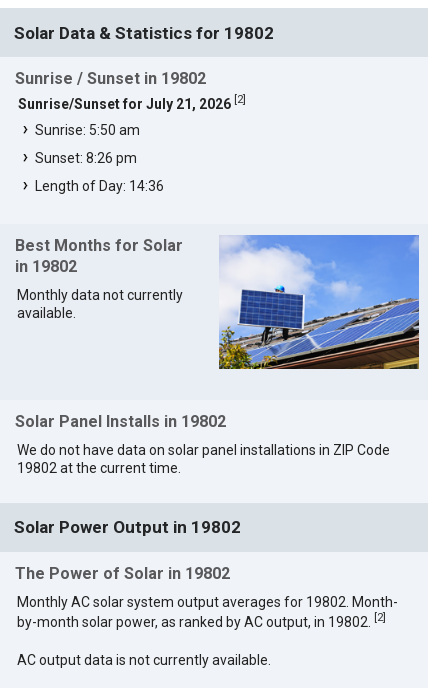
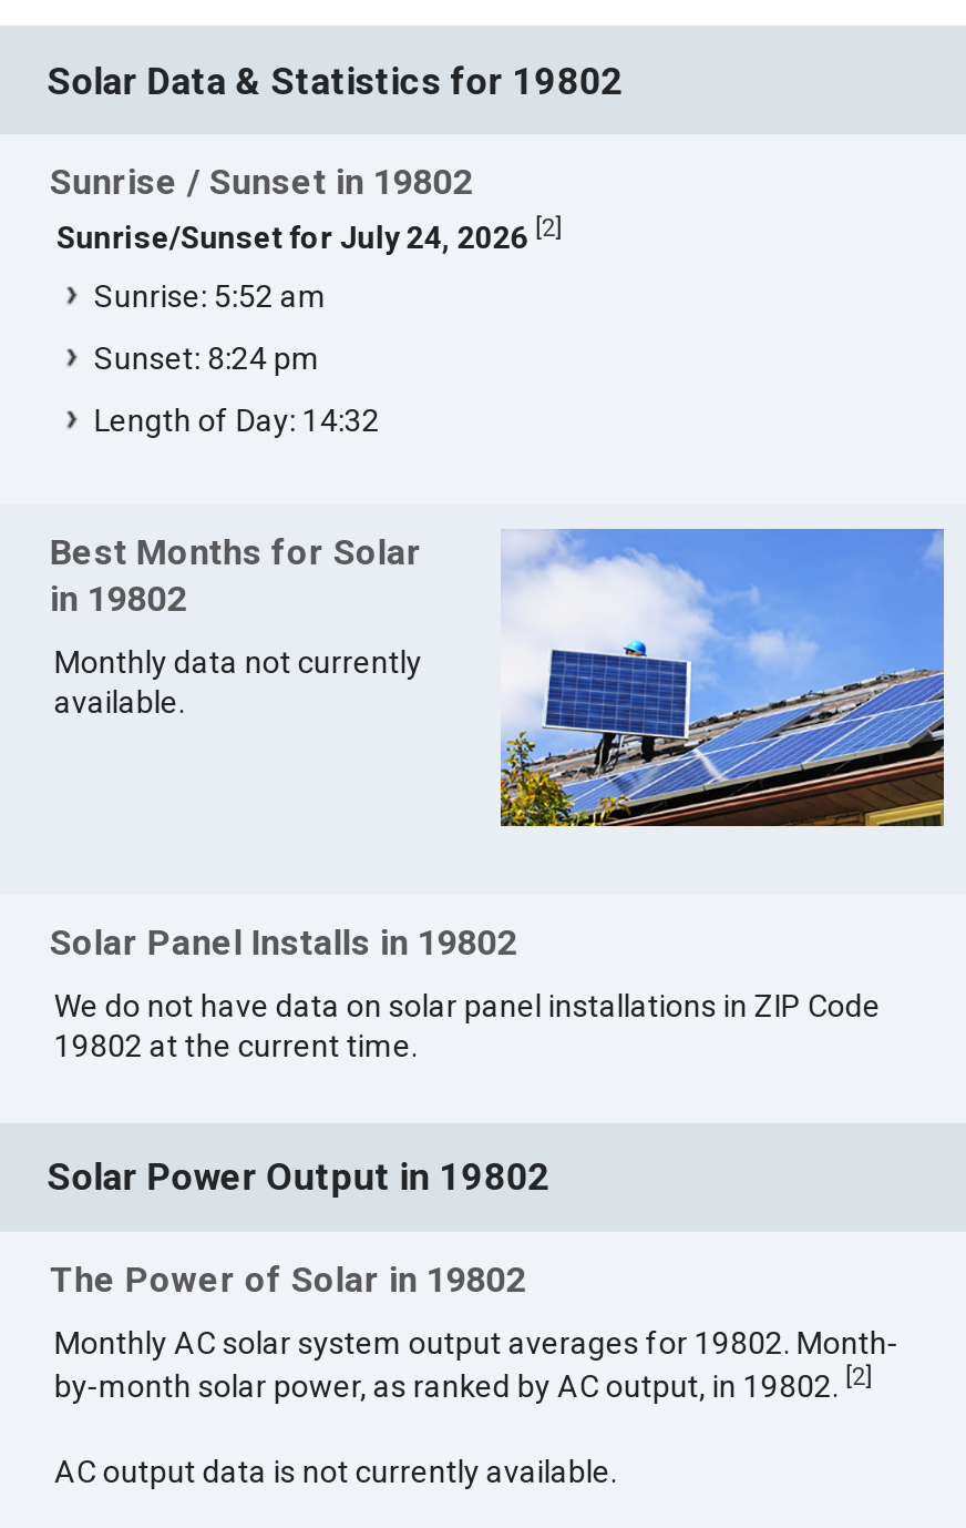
[18,93,246,112] Sunrise/Sunset for July 21, 2026 [2] -> [56,214,561,256] Sunrise/Sunset for July 24, 2026 [2]
[35,122,140,138] Sunrise: 5:50 am -> [94,278,327,314] Sunrise: 5:52 am
[35,150,137,166] Sunset: 8:26 pm -> [94,340,320,376] Sunset: 8:24 pm
[35,178,164,194] Length of Day: 14:36 -> [94,402,380,438] Length of Day: 14:32

